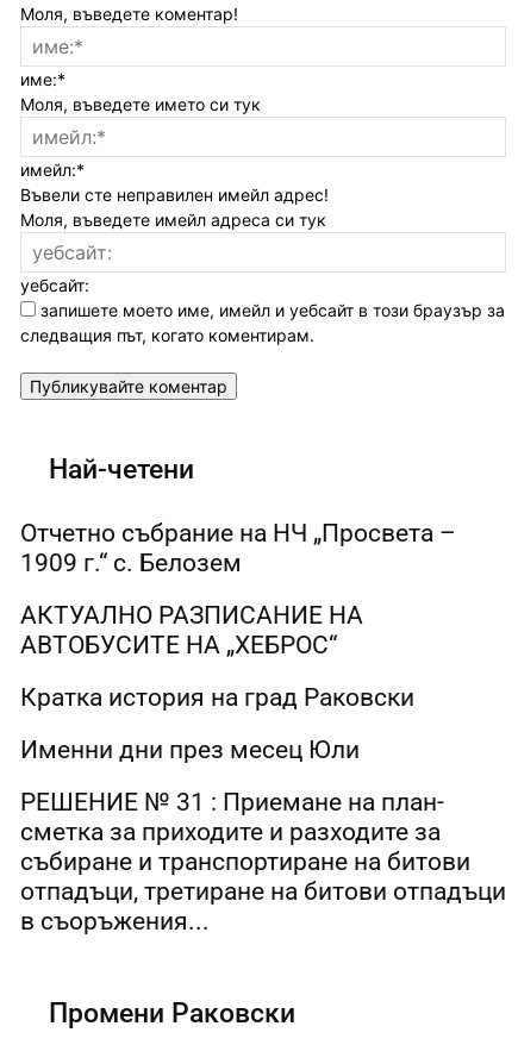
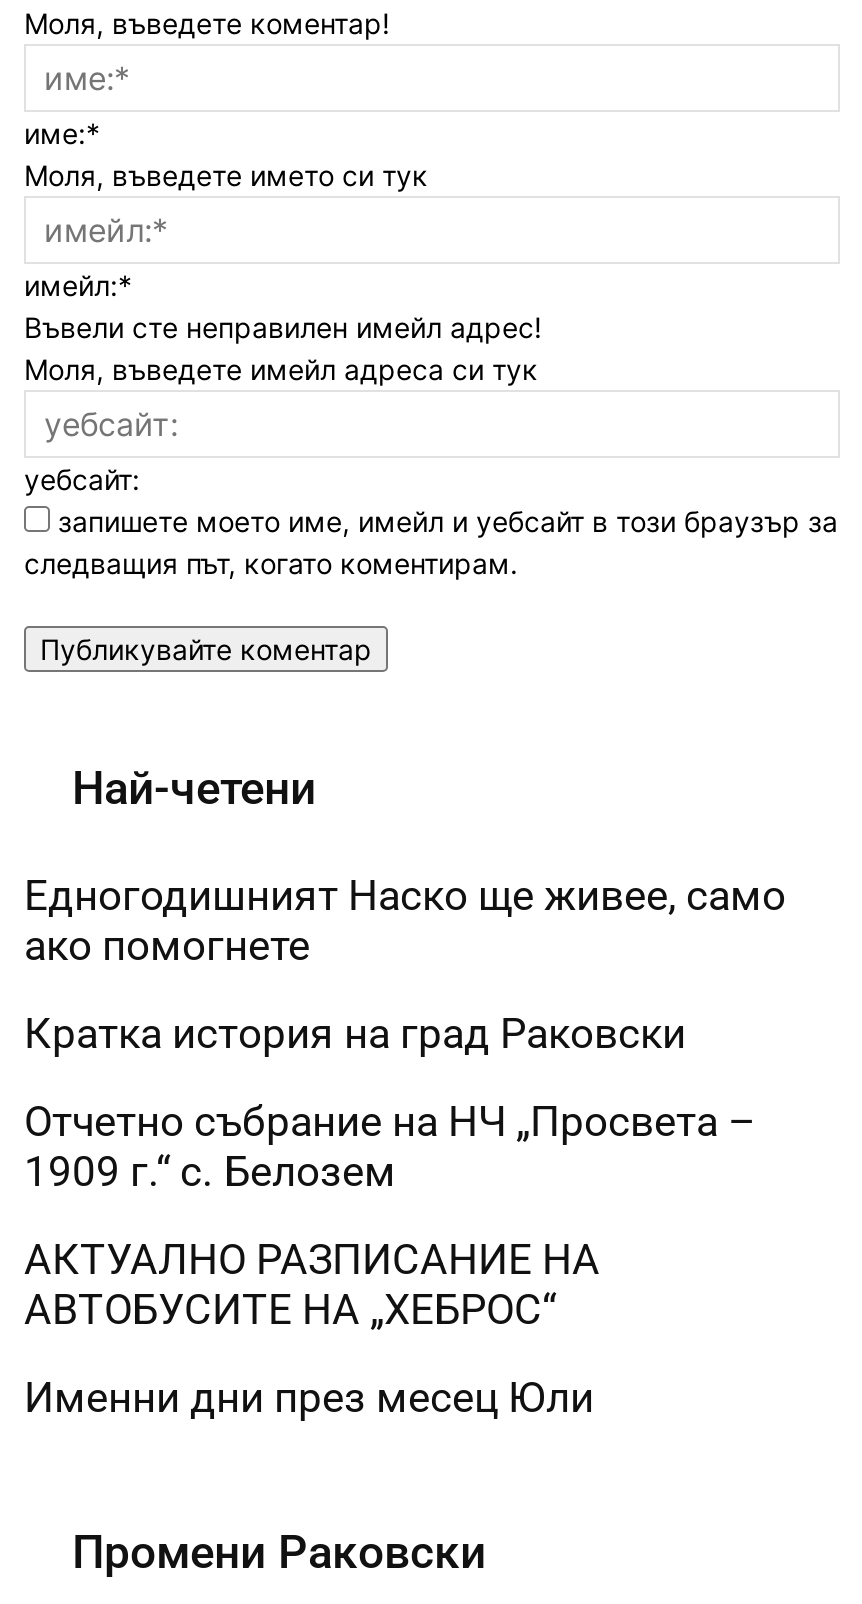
none -> [24,873,786,971] Едногодишният Наско ще живее, само | ако помогнете
moved [20,519,456,660] -> [24,1099,756,1335]: Отчетно събрание на НЧ „Просвета – | 1909 г.“ с. Белозем | АКТУАЛНО РАЗПИСАНИЕ НА | АВТОБУСИТЕ НА „ХЕБРОС“
moved [20,684,414,712] -> [24,1011,686,1059]: Кратка история на град Раковски
moved [20,736,360,765] -> [24,1375,594,1423]: Именни дни през месец Юли
[20,788,506,936] РЕШЕНИЕ № 31 : Приемане на план- | сметка за приходите и разходите за | събиране и транспортиране на битови | отпадъци, третиране на битови отпадъци | в съоръжения... -> none

